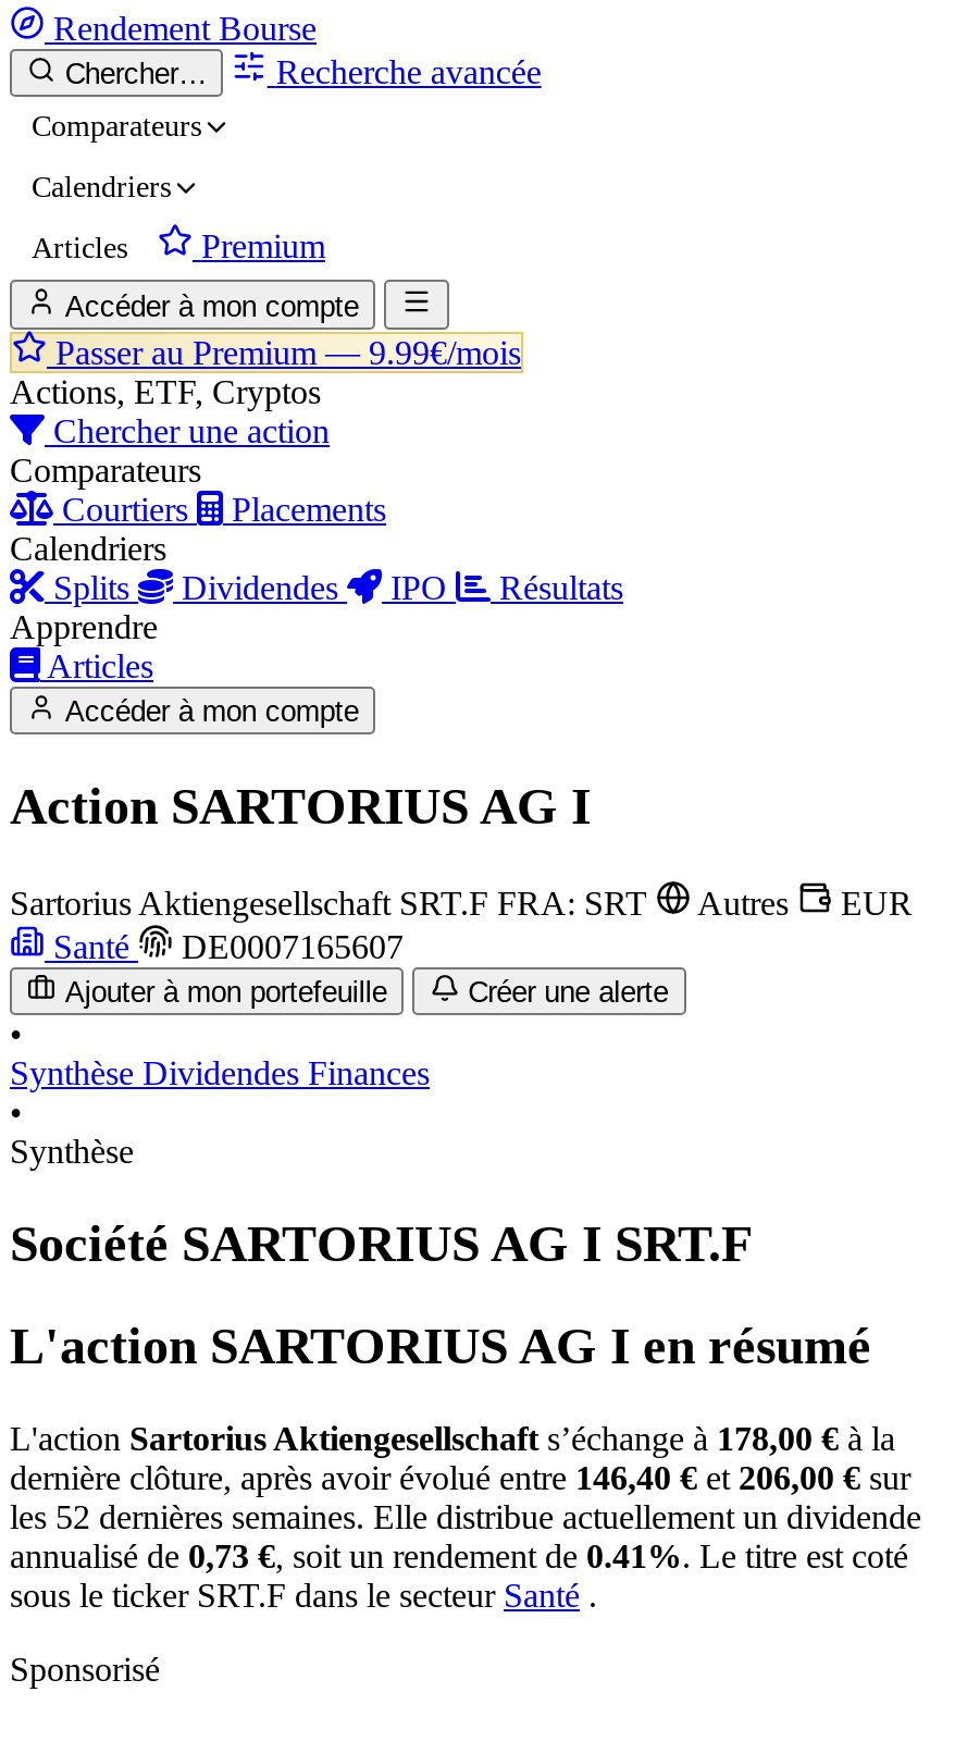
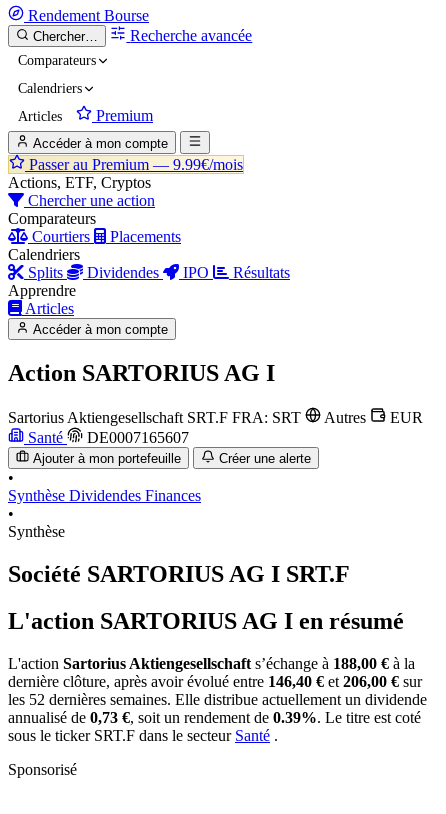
[10,1420,895,1457] L'action Sartorius Aktiengesellschaft s’échange à 178,00 €à la -> [8,655,415,672] L'action Sartorius Aktiengesellschaft s’échange à 188,00 €à la
[10,1537,908,1574] annualisé de 0,73 €, soit un rendement de 0.41%. Le titre est coté -> [8,709,421,726] annualisé de 0,73 €, soit un rendement de 0.39%. Le titre est coté

